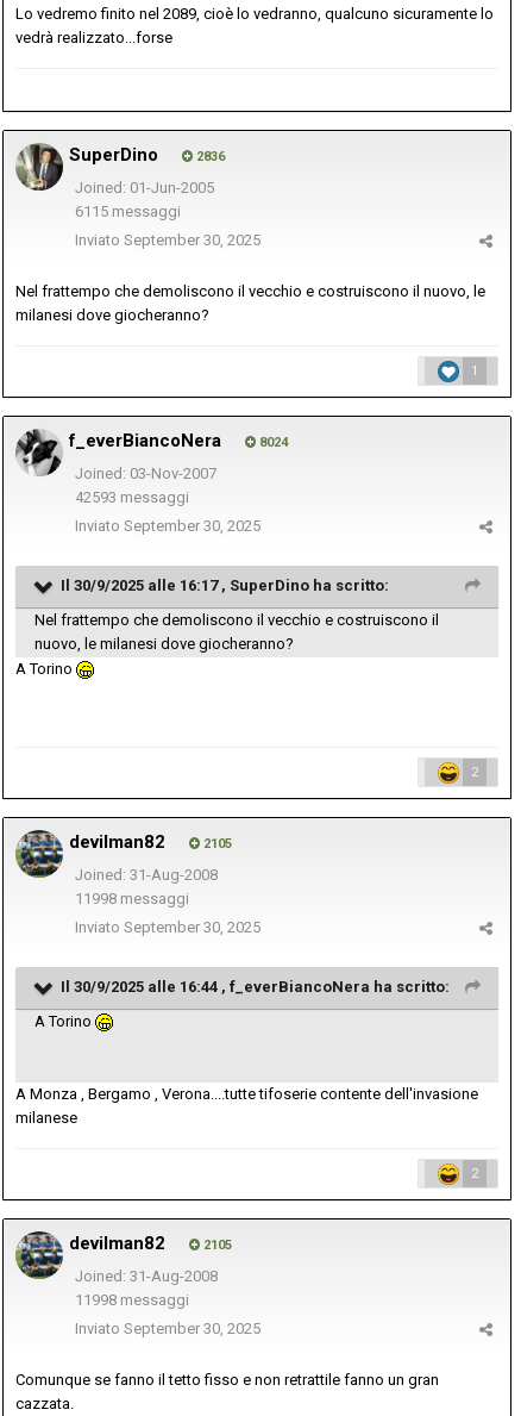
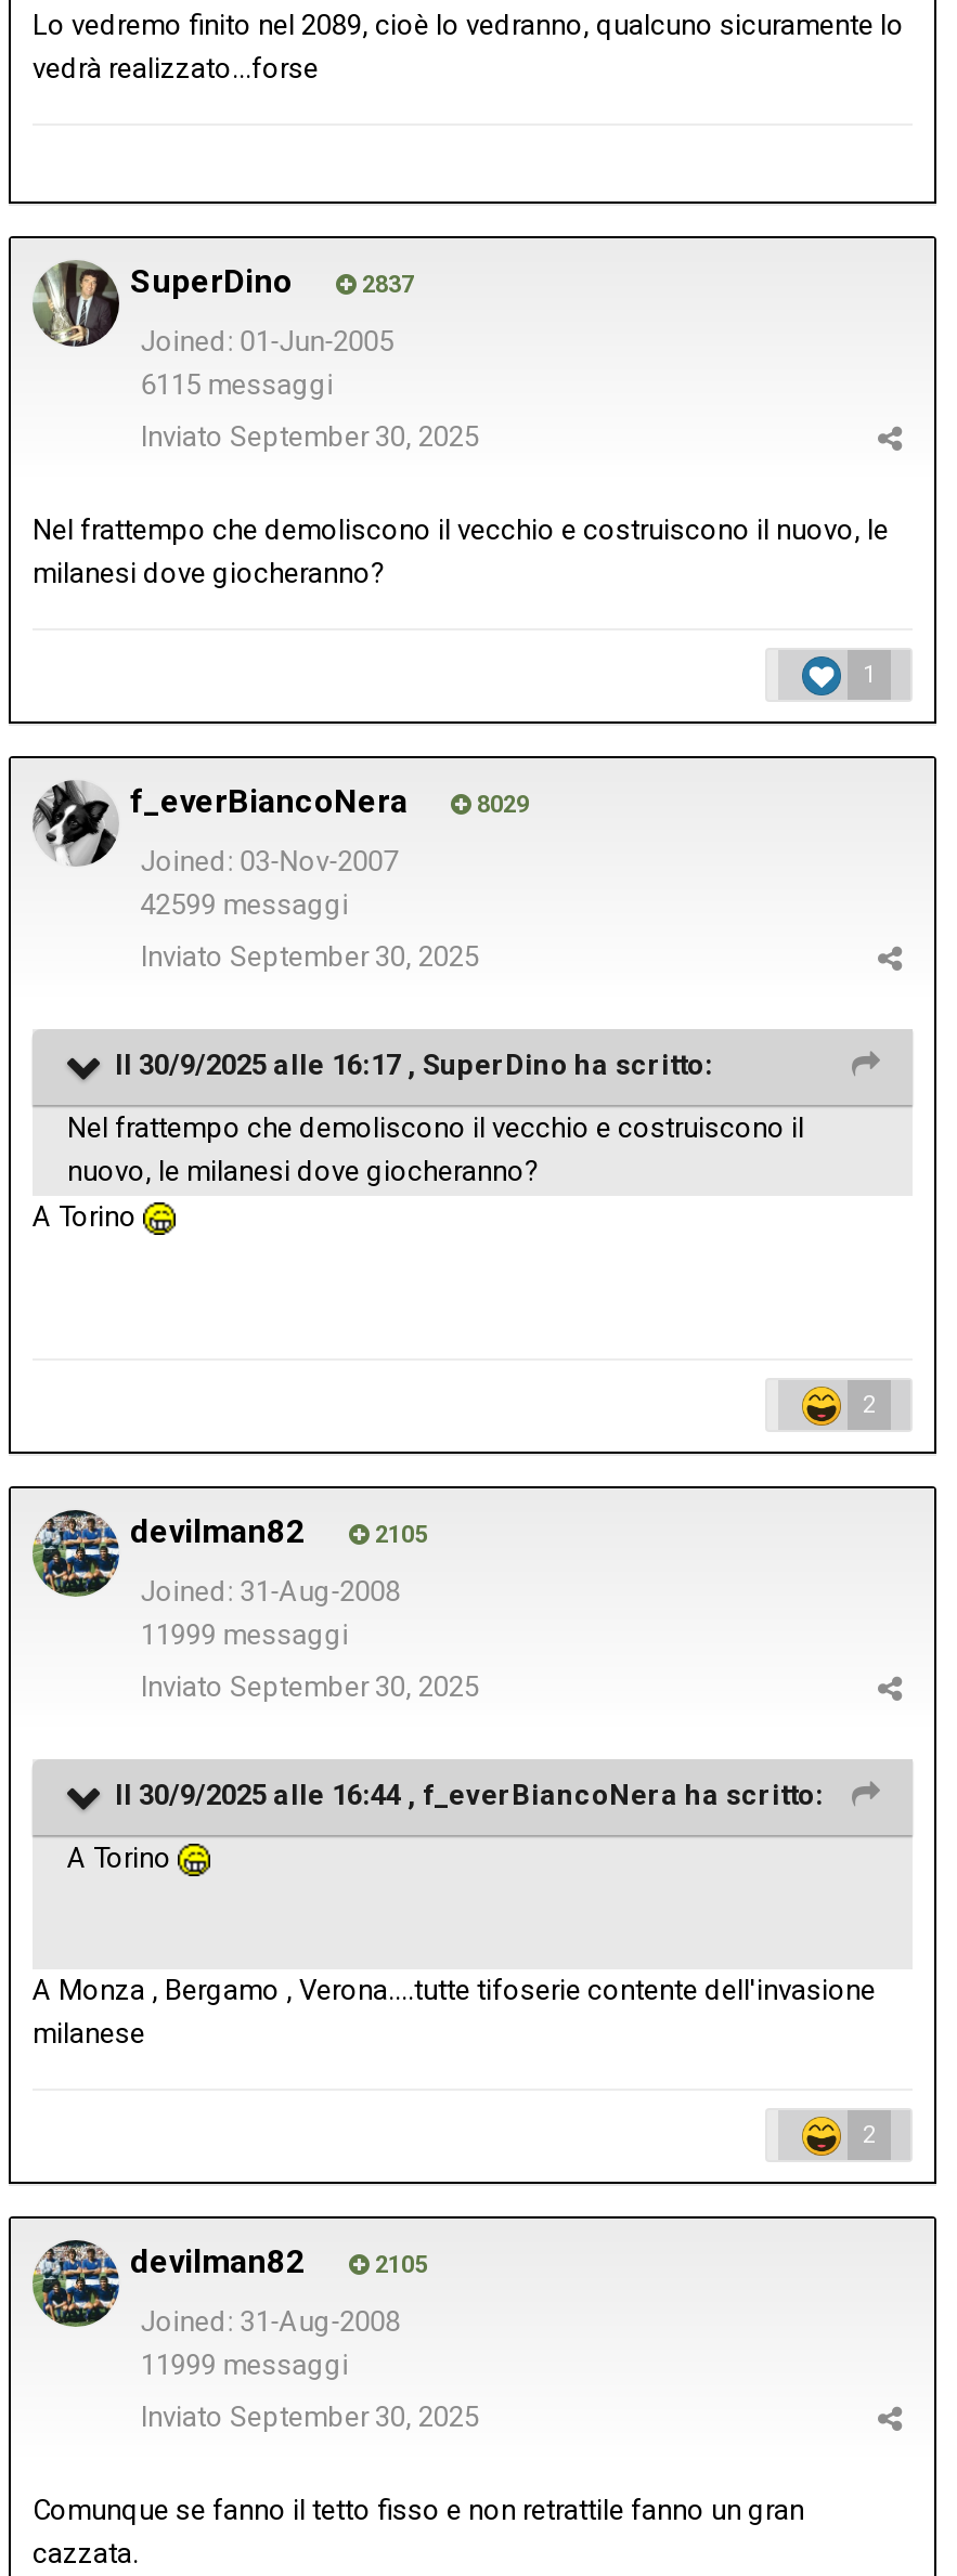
[193,149,225,165] 2836 -> [355,271,414,299] 2837
[256,435,288,450] 8024 -> [470,791,529,819] 8029
[75,489,189,507] 42593 messaggi -> [140,889,349,922] 42599 messaggi
[75,890,189,908] 11998 messaggi -> [140,1619,349,1652] 11999 messaggi
[75,1292,189,1309] 11998 messaggi -> [140,2350,349,2382] 11999 messaggi

